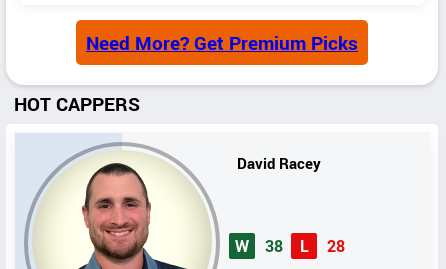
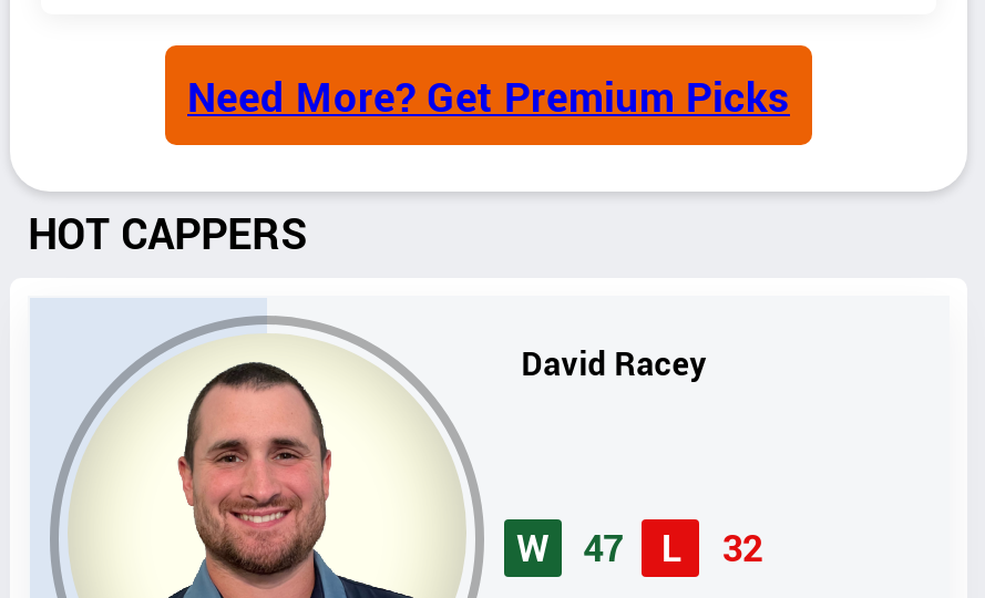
[265,235,283,257] 38 -> [583,523,623,572] 47
[327,235,345,257] 28 -> [722,523,762,572] 32

